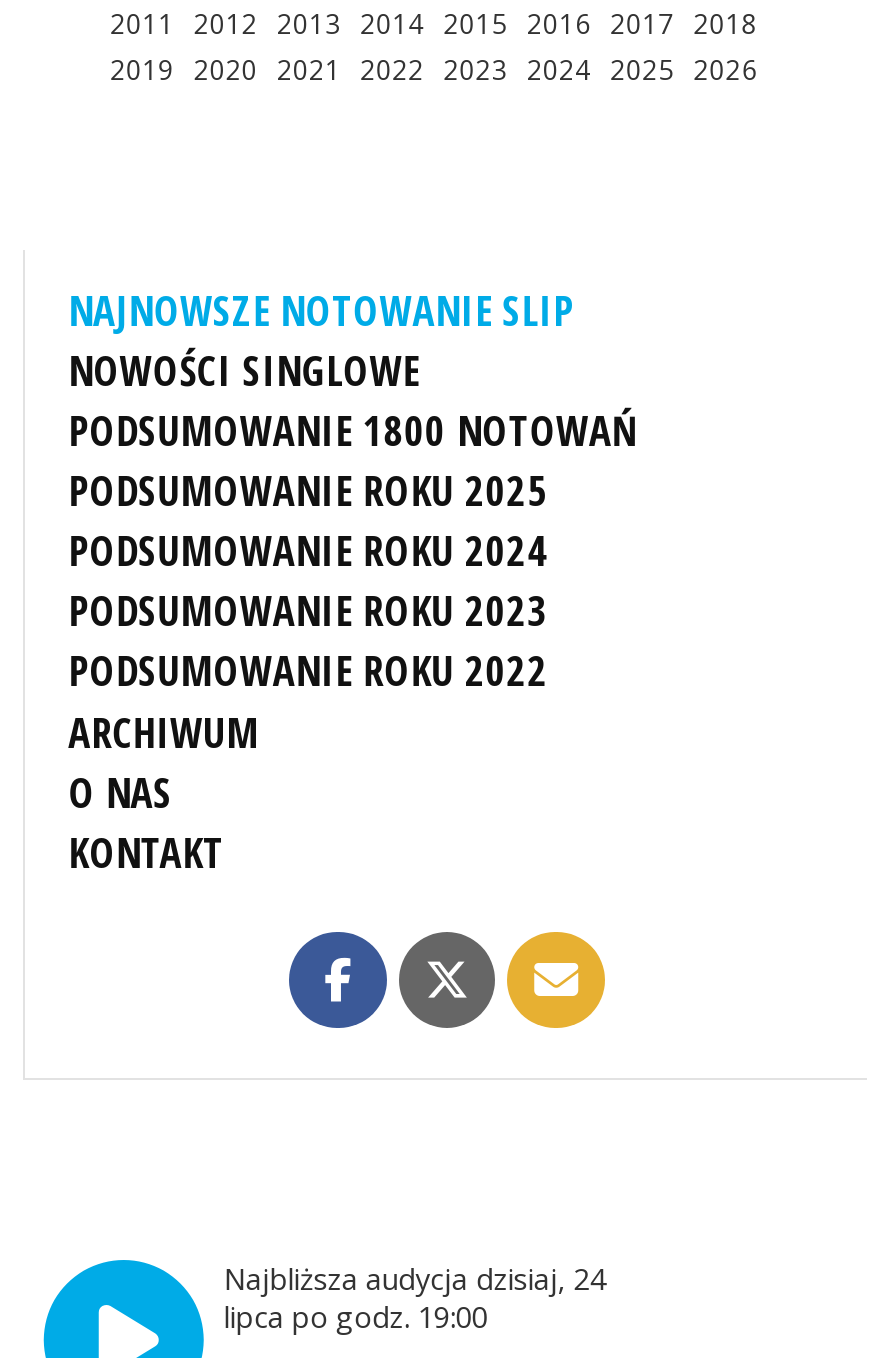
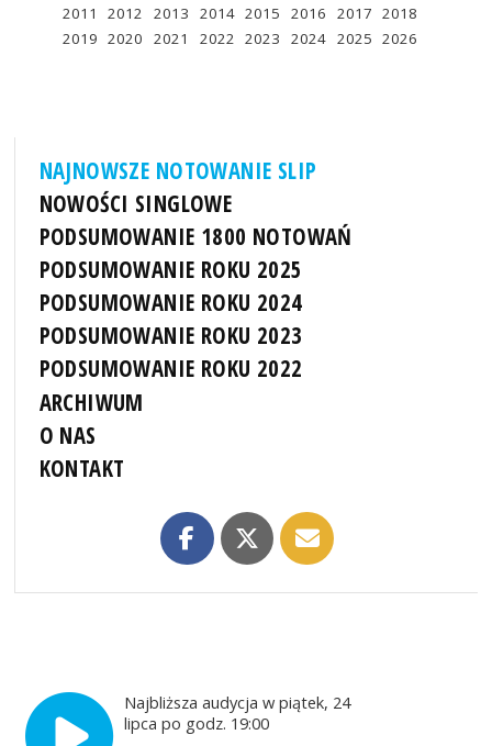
[224,1257,606,1297] Najbliższa audycja dzisiaj, 24 -> [124,691,351,713] Najbliższa audycja w piątek, 24

